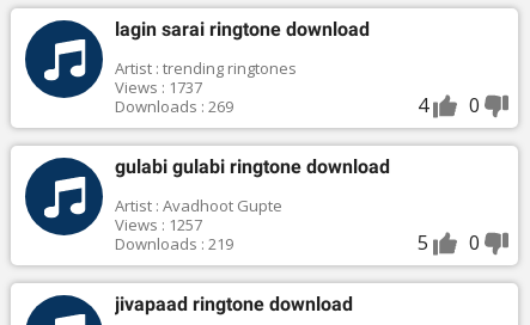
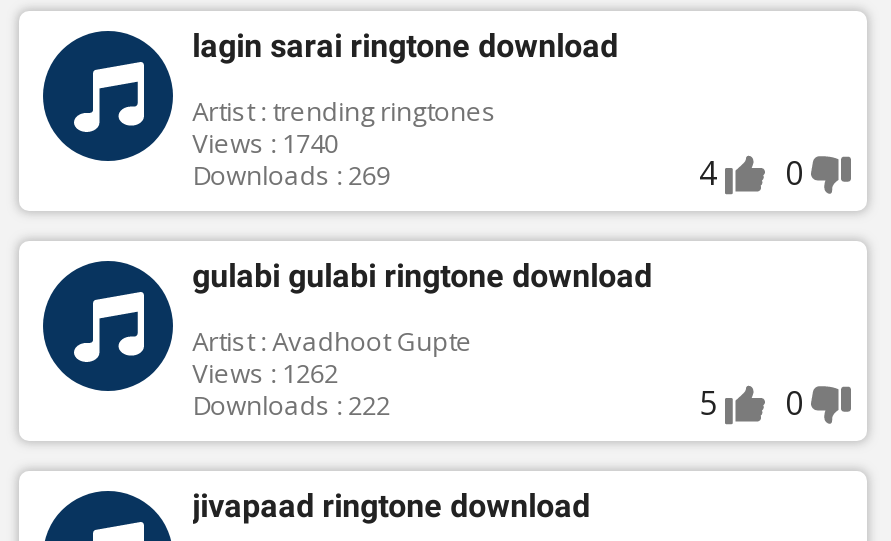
[114,77,202,98] Views : 1737 -> [192,125,338,161] Views : 1740
[114,214,202,236] Views : 1257 -> [192,355,338,391] Views : 1262
[114,233,233,255] Downloads : 219 -> [192,387,390,423] Downloads : 222

